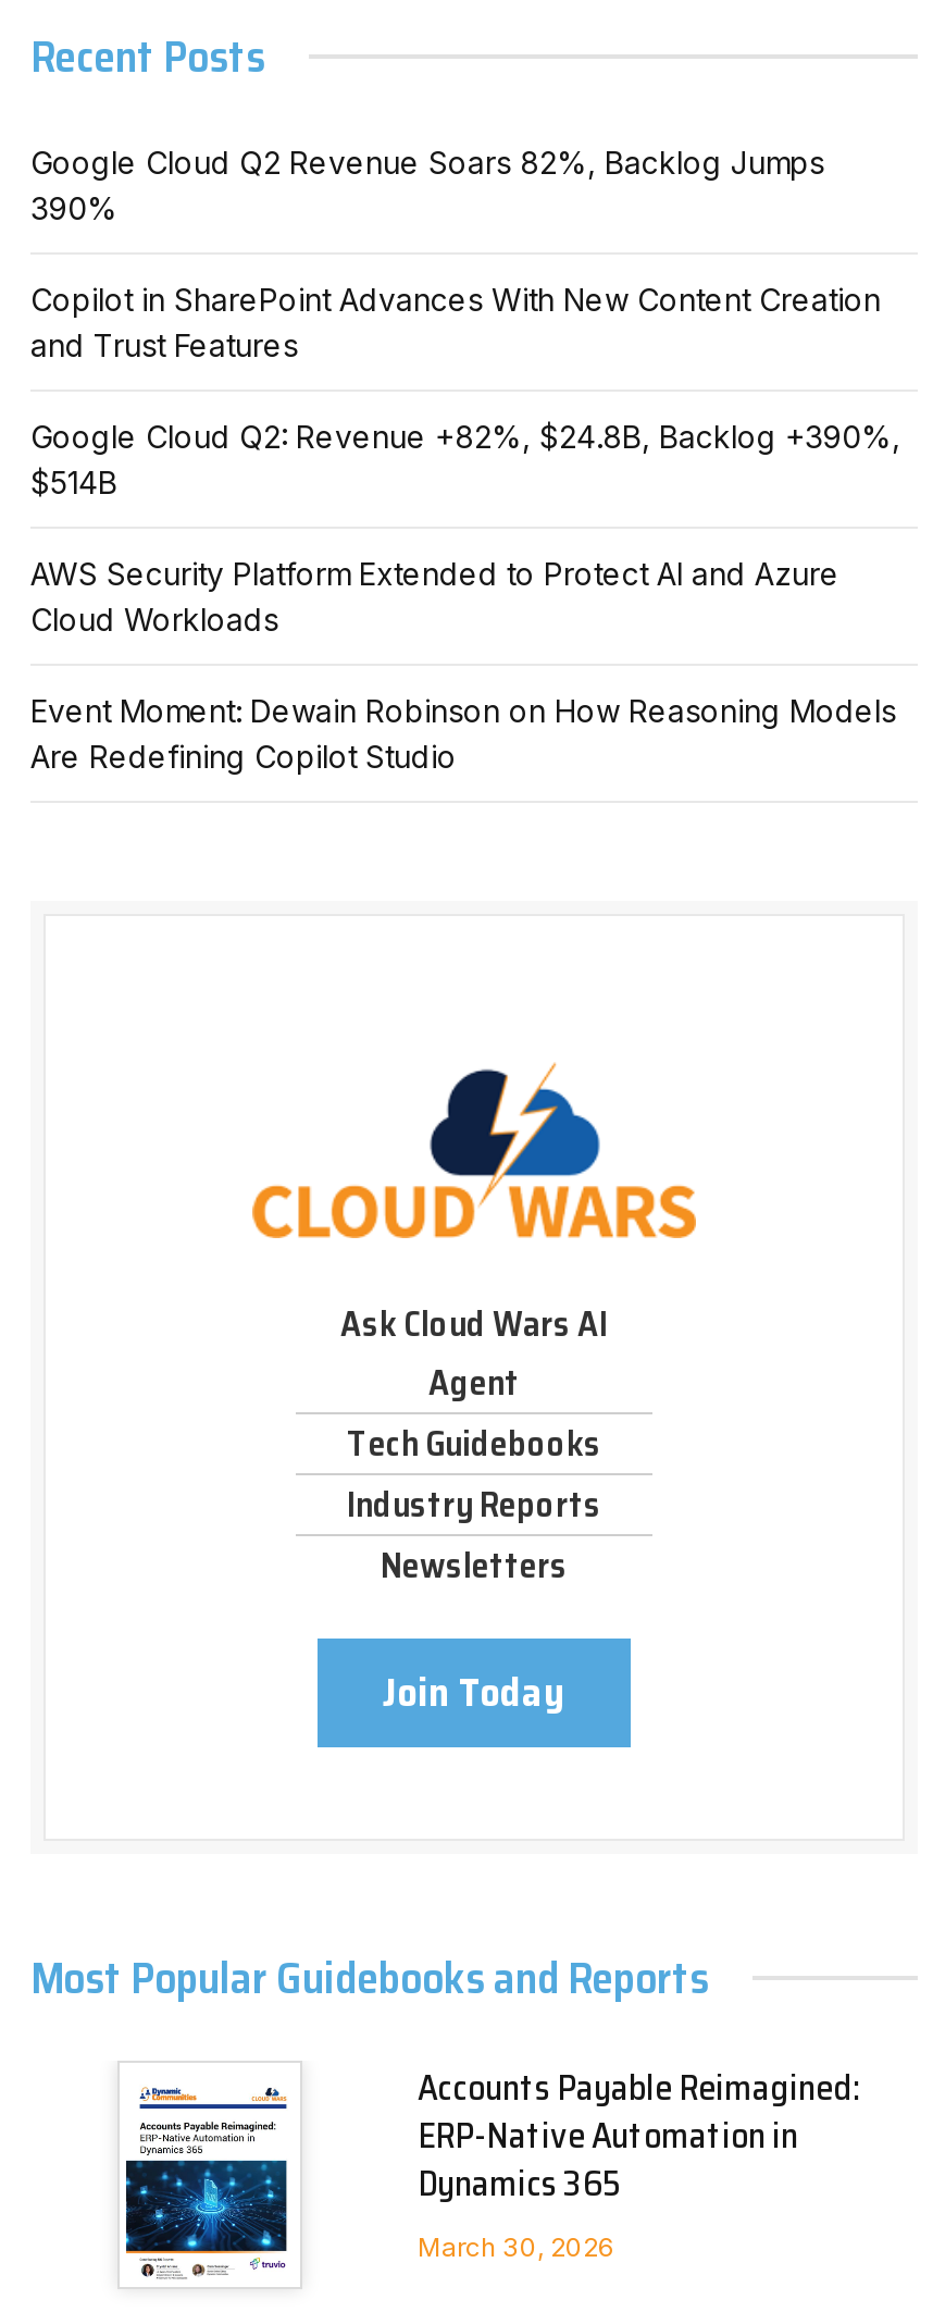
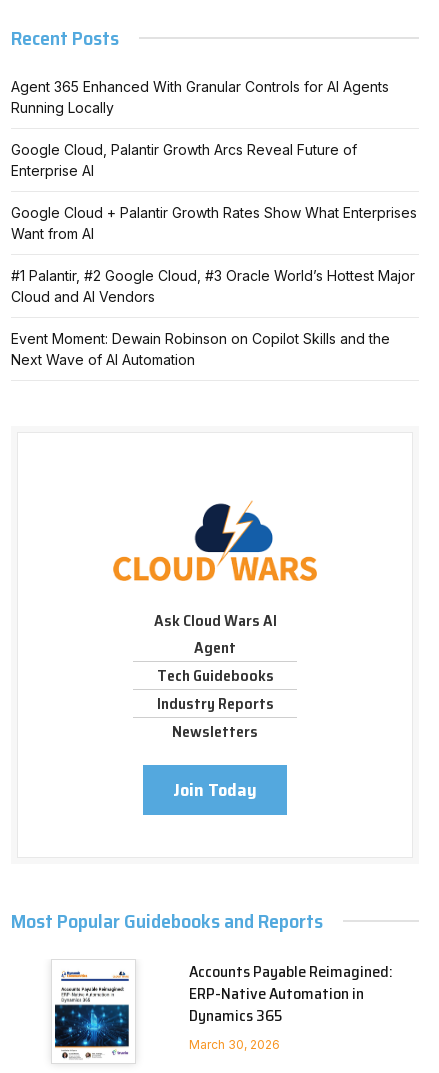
[30,143,824,226] Google Cloud Q2 Revenue Soars 82%, Backlog Jumps | 390% -> [11,78,389,116] Agent 365 Enhanced With Granular Controls for AI Agents | Running Locally
[30,280,881,363] Copilot in SharePoint Advances With New Content Creation | and Trust Features -> [11,141,357,179] Google Cloud, Palantir Growth Arcs Reveal Future of | Enterprise AI
[30,418,900,500] Google Cloud Q2: Revenue +82%, $24.8B, Backlog +390%, | $514B -> [11,204,417,242] Google Cloud + Palantir Growth Rates Show What Enterprises | Want from AI
[30,555,839,637] AWS Security Platform Extended to Protect AI and Azure | Cloud Workloads -> [11,267,415,305] #1 Palantir, #2 Google Cloud, #3 Oracle World’s Hottest Major | Cloud and AI Vendors
[30,692,896,774] Event Moment: Dewain Robinson on How Reasoning Models | Are Redefining Copilot Studio -> [11,330,390,368] Event Moment: Dewain Robinson on Copilot Skills and the | Next Wave of AI Automation

